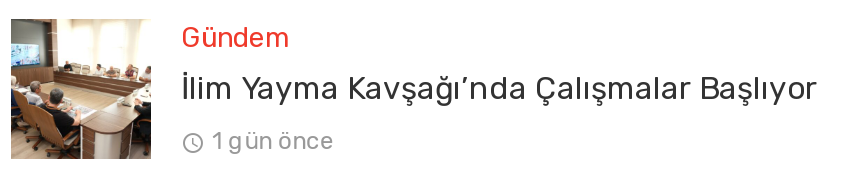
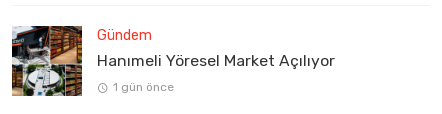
[9,17,817,161] [image] | İlim Yayma Kavşağı’nda Çalışmalar Başlıyor -> [11,25,335,96] [image] | Hanımeli Yöresel Market Açılıyor

